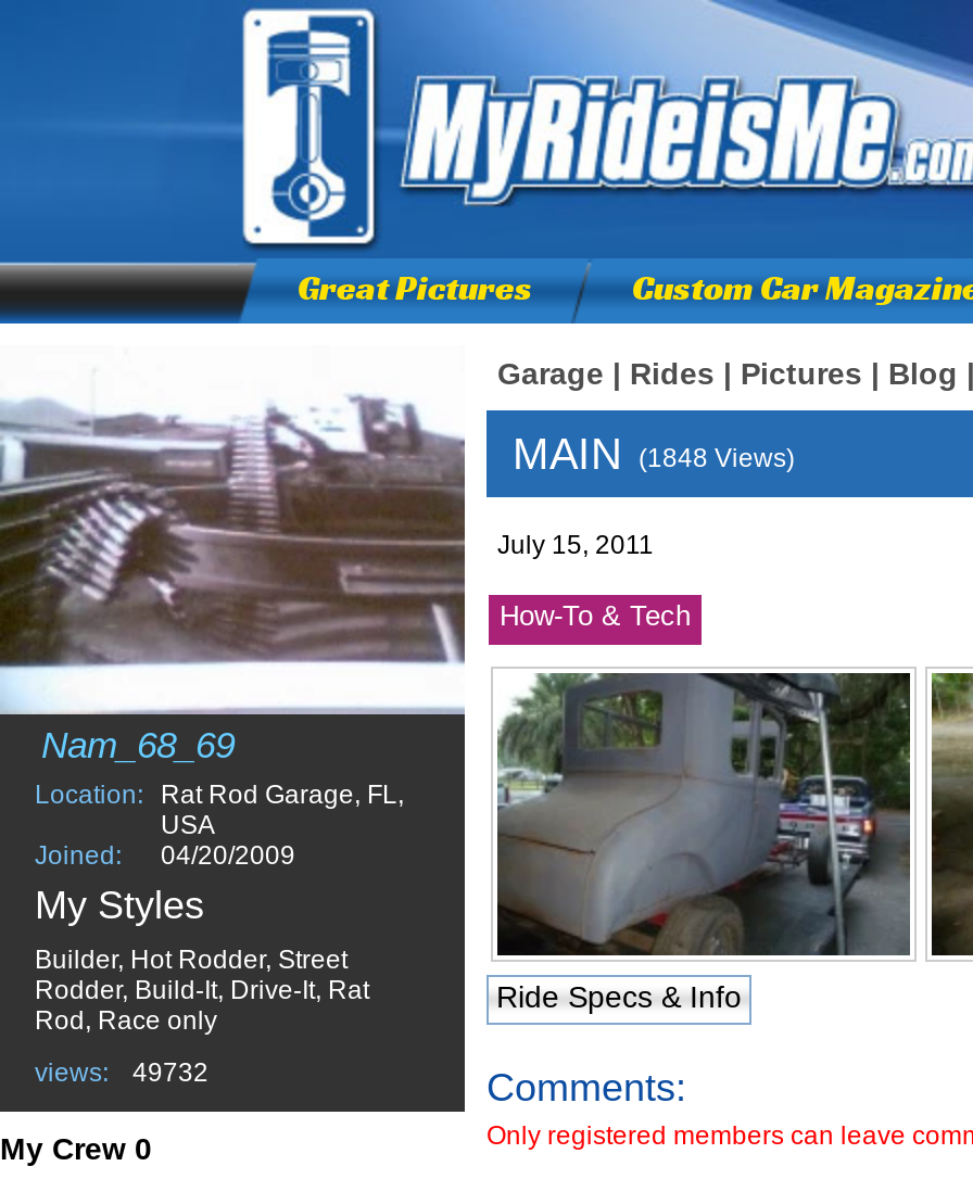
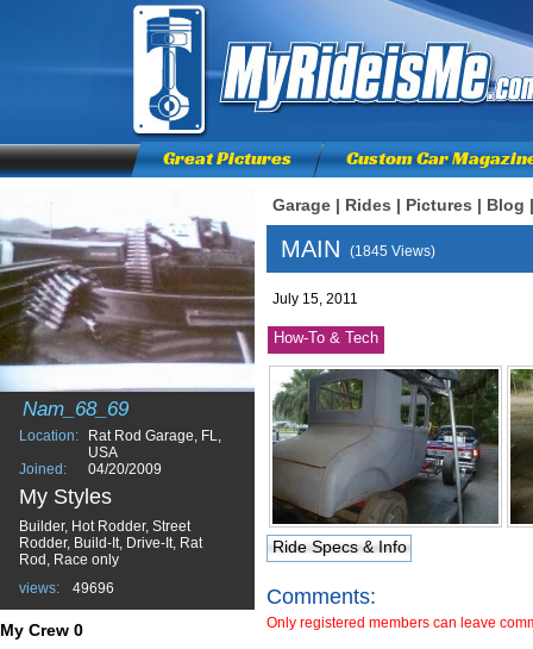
[513,430,795,478] MAIN (1848 Views) -> [281,236,435,262] MAIN (1845 Views)
[35,1057,208,1088] views: 49732 -> [19,580,114,597] views: 49696

